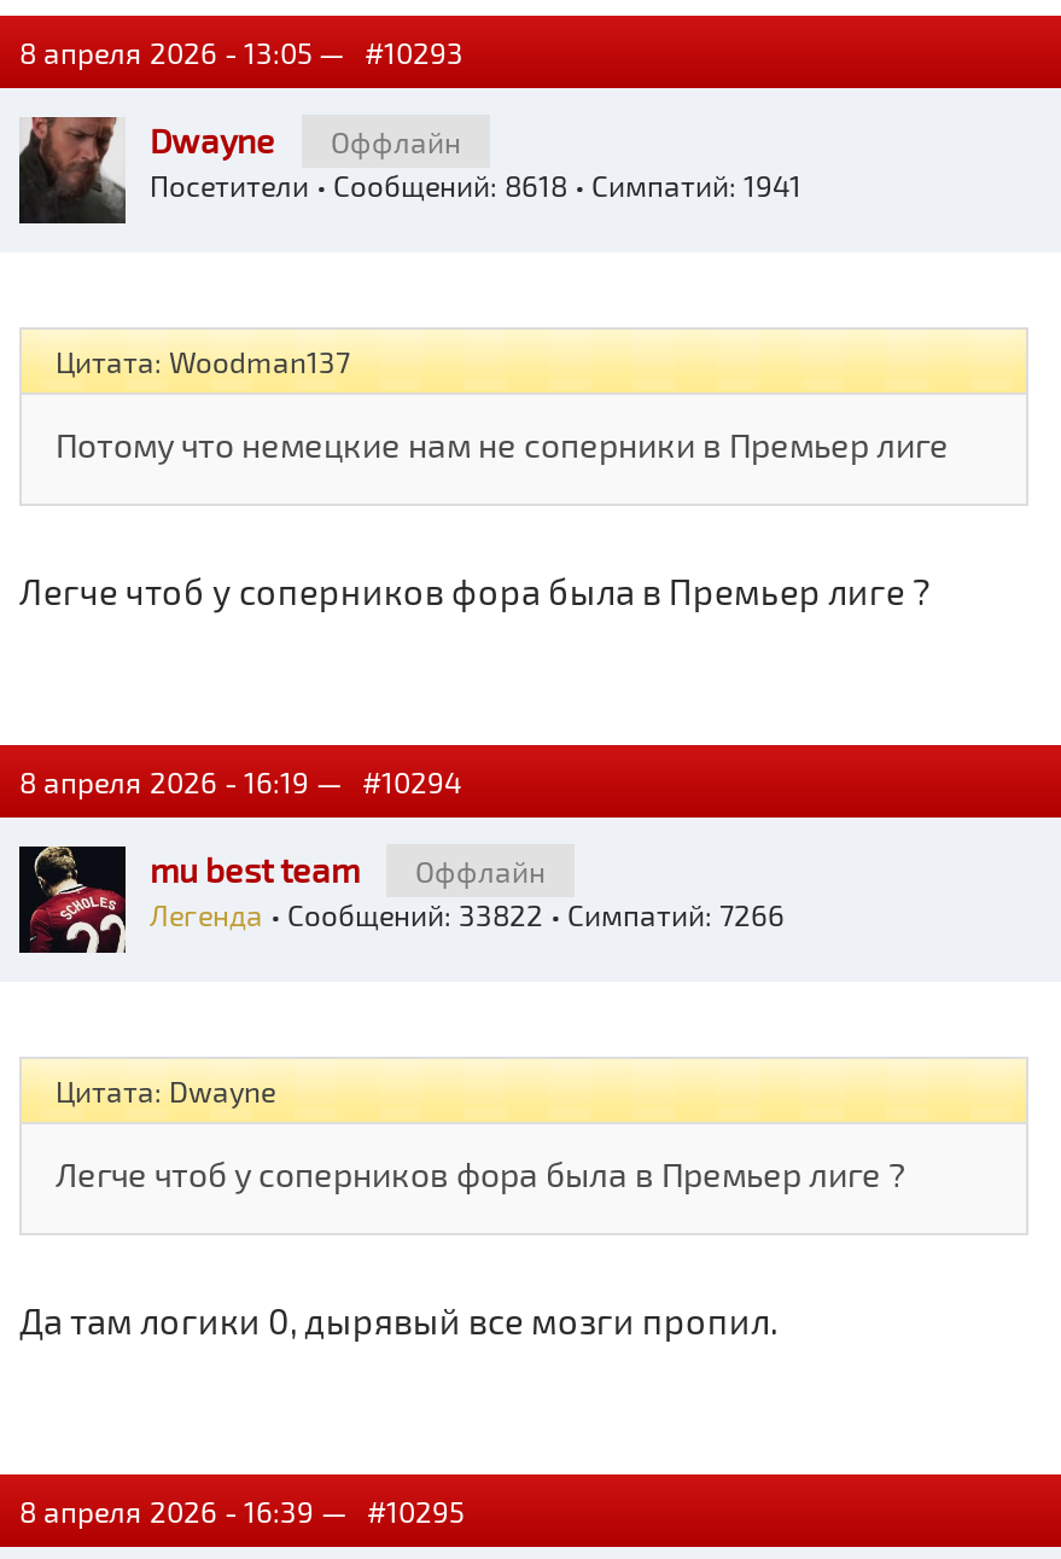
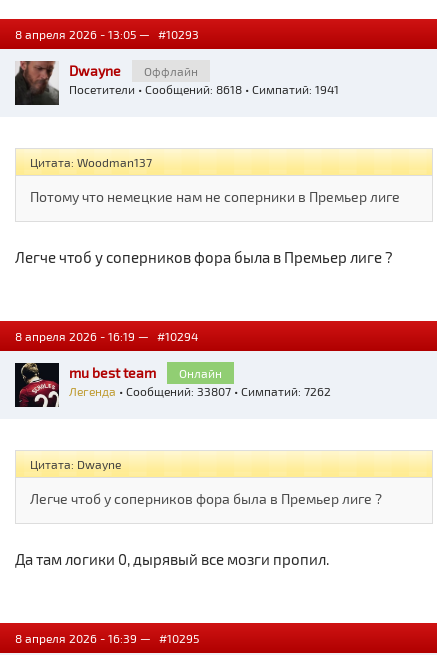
[150,854,785,931] Оффлайн | Легенда • Сообщений: 33822 • Симпатий: 7266 -> [69,366,331,398] Онлайн | Легенда • Сообщений: 33807 • Симпатий: 7262

